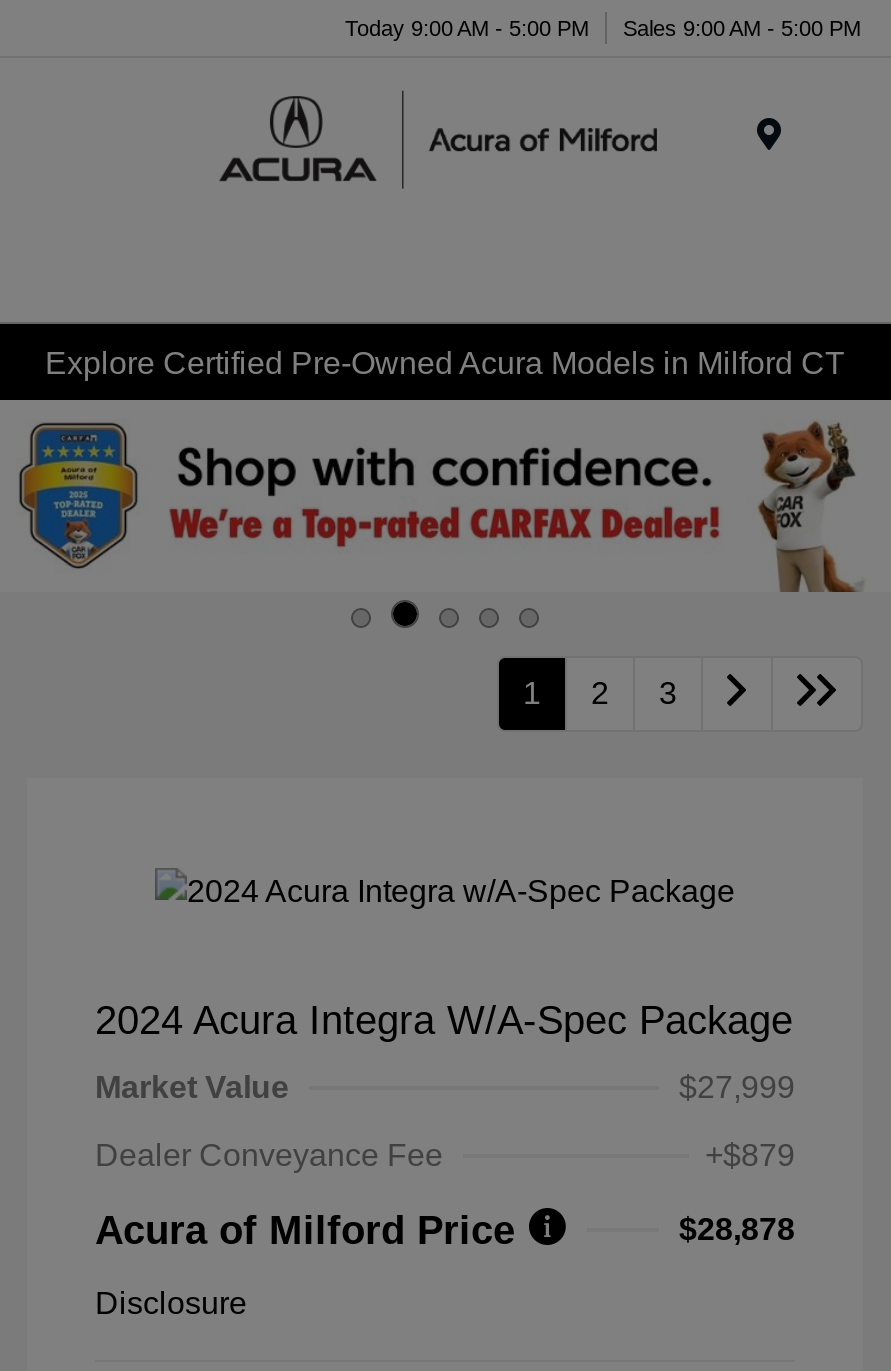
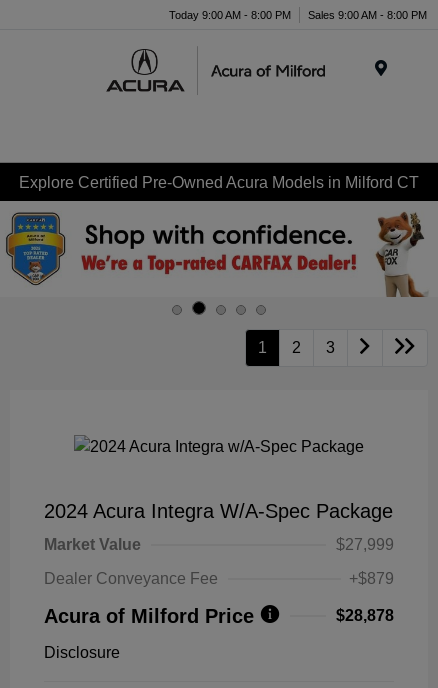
[345,15,589,39] Today 9:00 AM - 5:00 PM -> [169,8,291,20] Today 9:00 AM - 8:00 PM
[623,15,861,39] Sales 9:00 AM - 5:00 PM -> [308,8,427,20] Sales 9:00 AM - 8:00 PM

